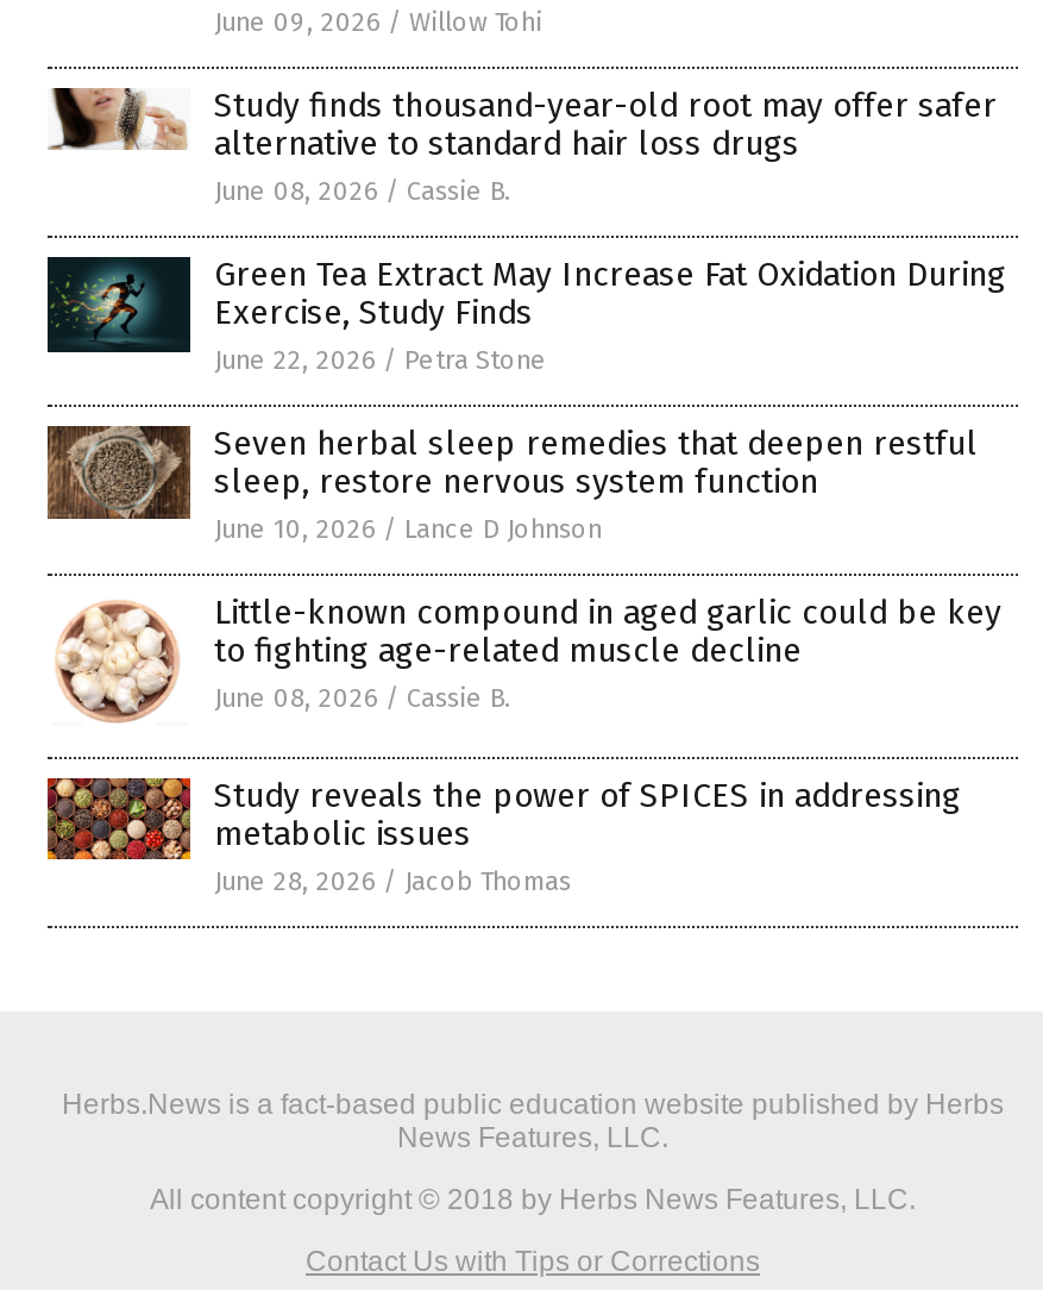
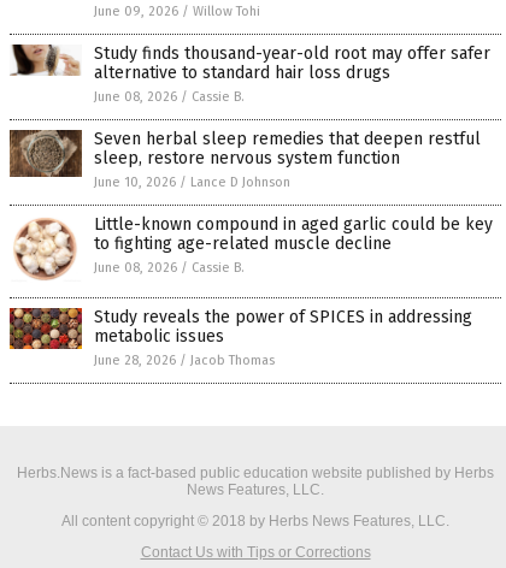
[45,255,1006,376] [image] | Green Tea Extract May Increase Fat Oxidation During | Exercise, Study Finds | June 22, 2026 / Petra Stone -> none

